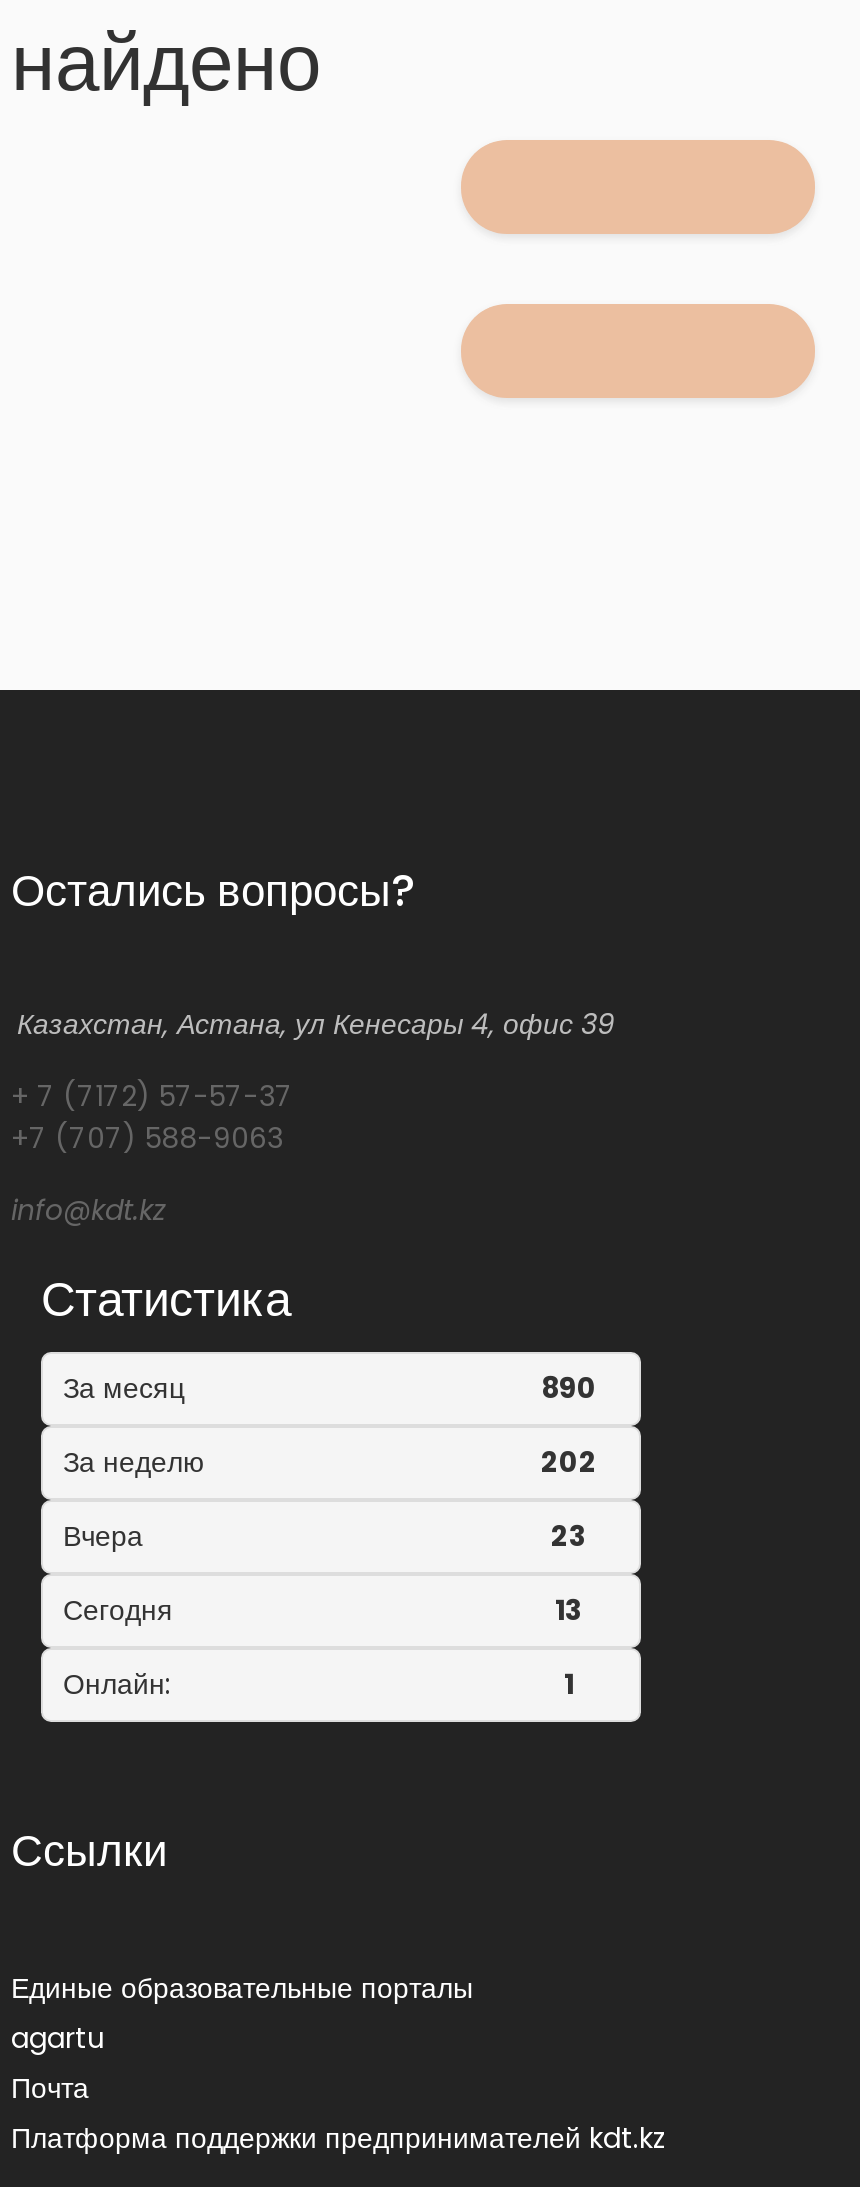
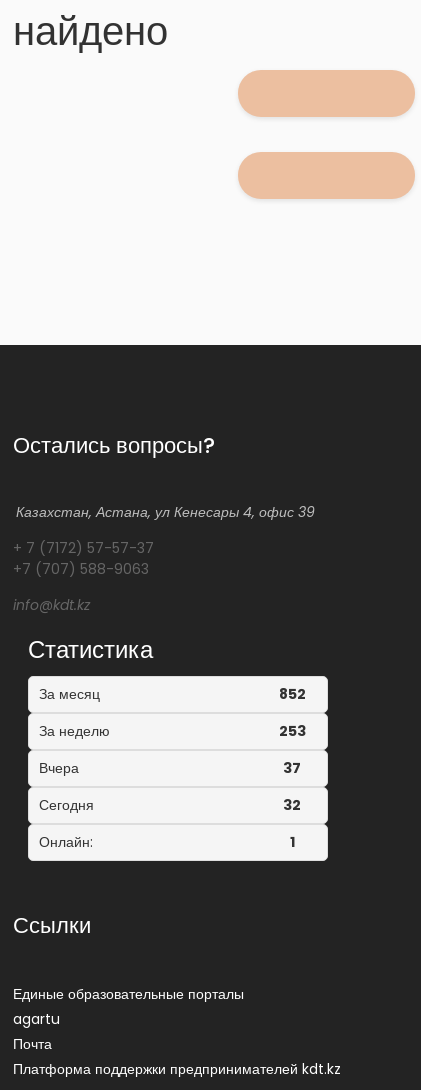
[541,1367,597,1407] 890 -> [278,684,305,704] 852
[541,1441,597,1481] 202 -> [278,721,305,741] 253
[551,1515,587,1555] 23 -> [283,758,301,778] 37
[555,1589,583,1629] 13 -> [283,795,301,815] 32

